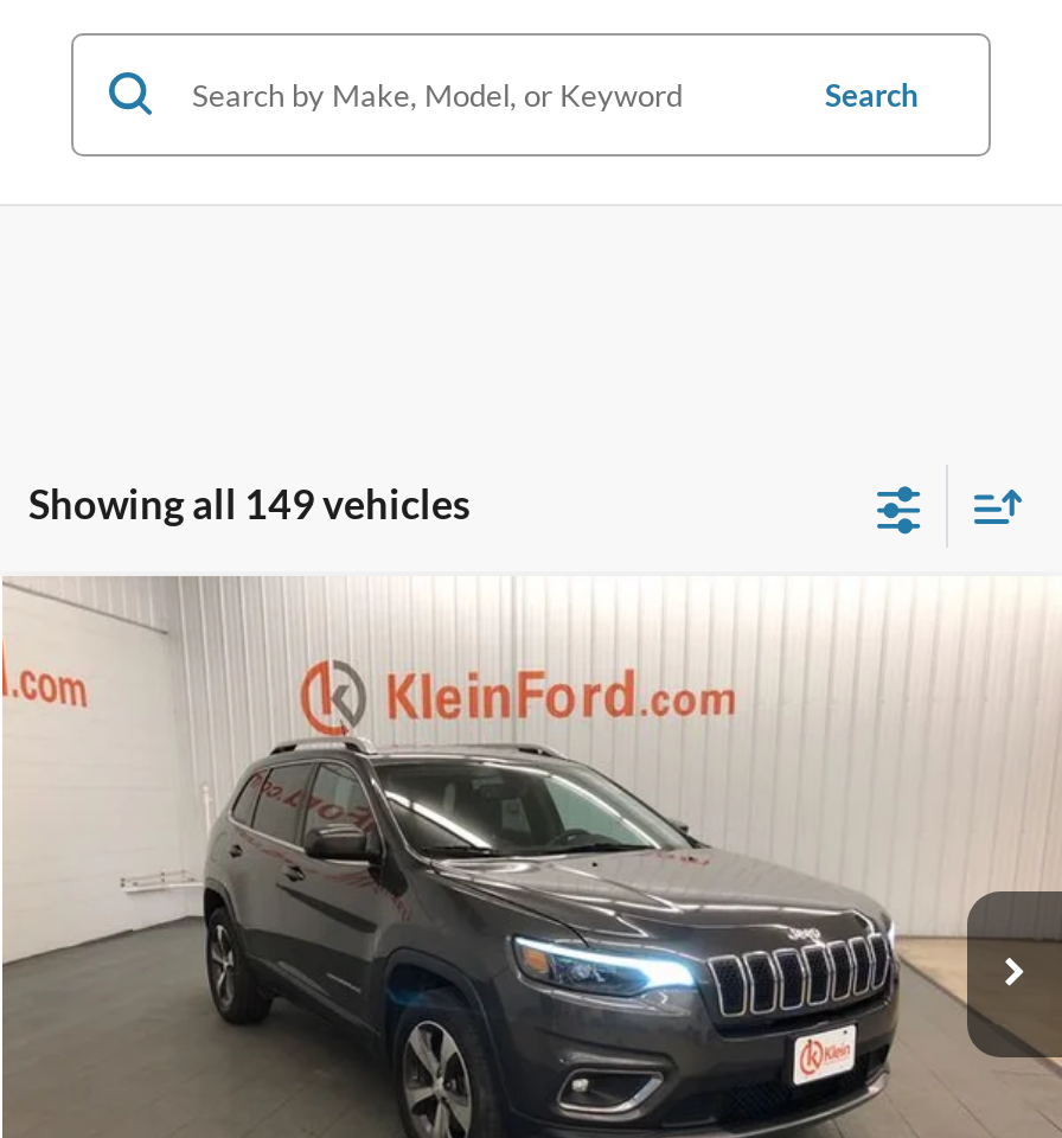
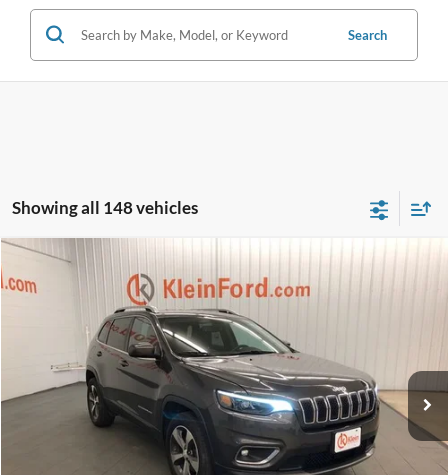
[28,479,469,528] Showing all 149 vehicles -> [12,197,198,218] Showing all 148 vehicles

